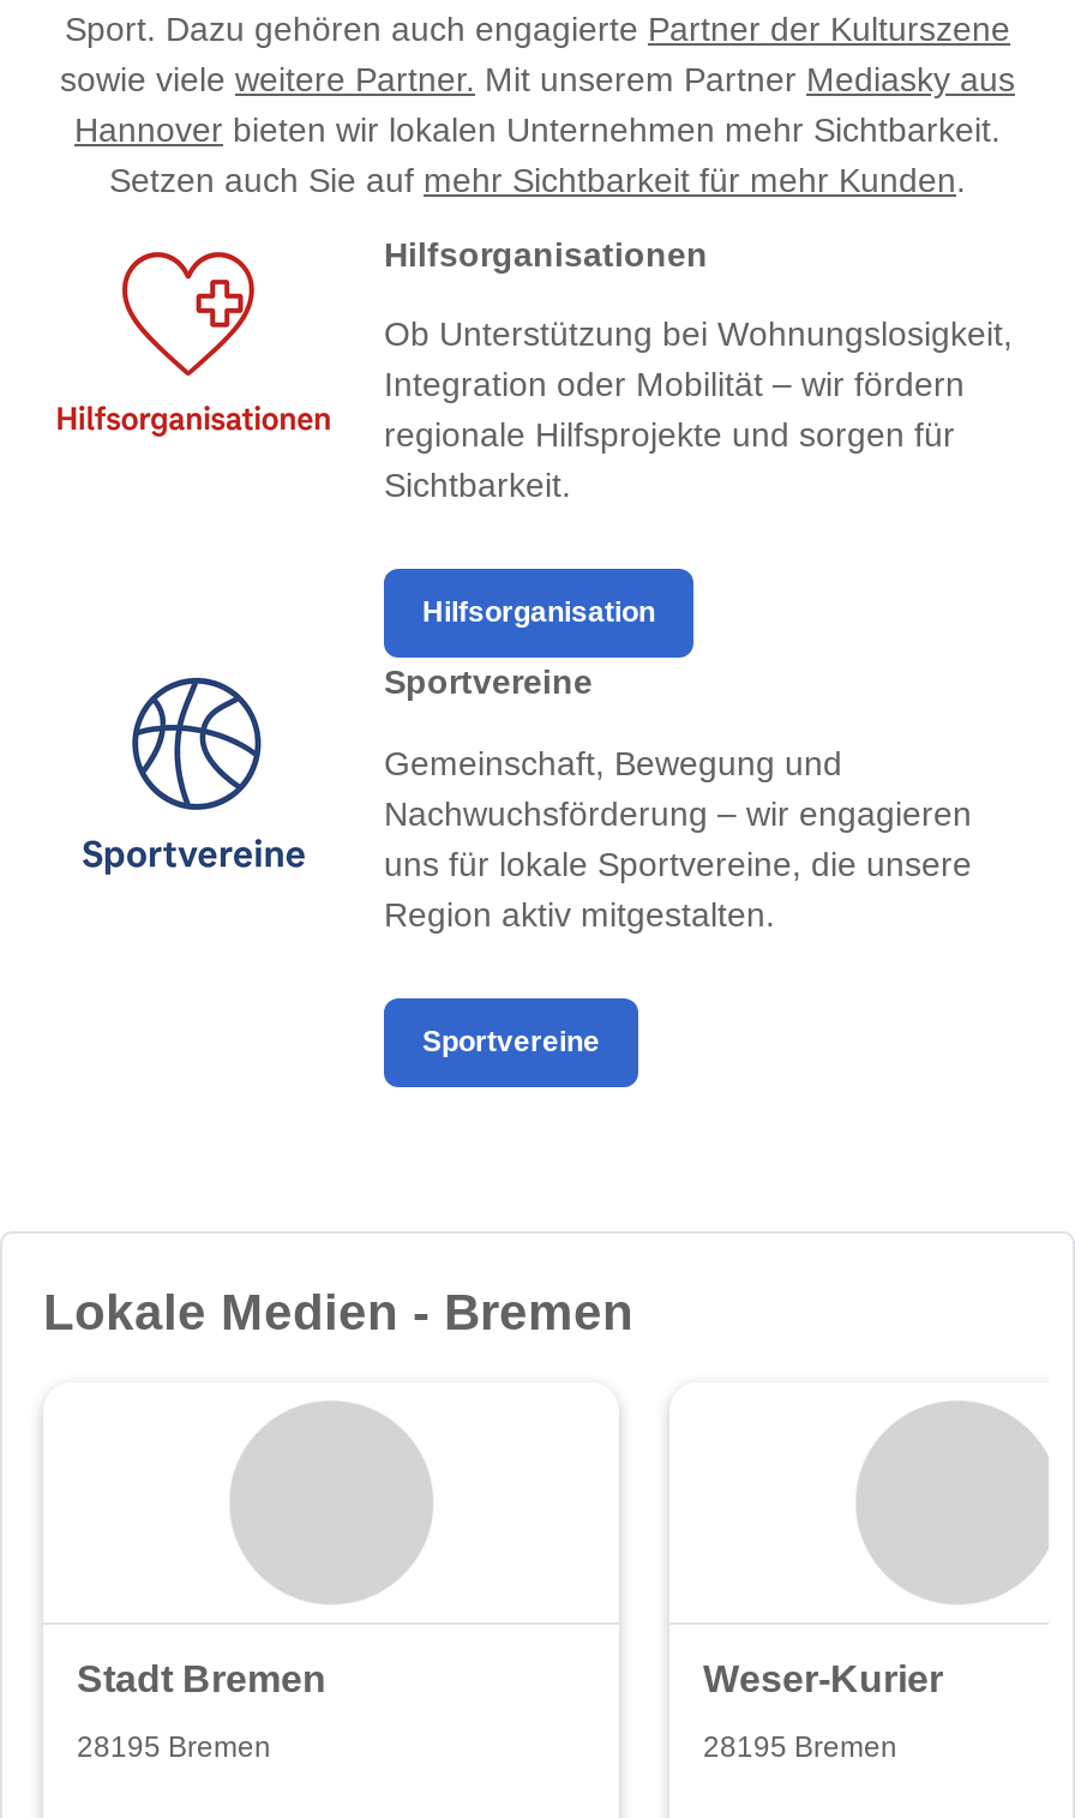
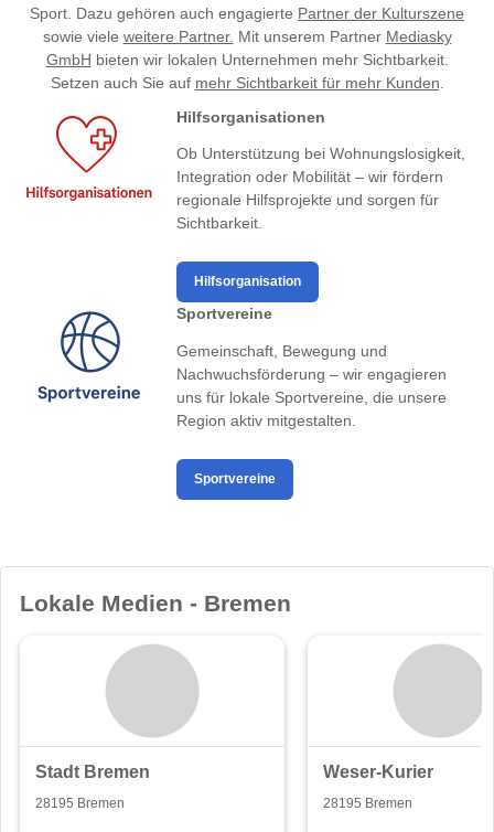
[60,59,1015,148] sowie viele weitere Partner. Mit unserem Partner Mediasky aus | Hannover bieten wir lokalen Unternehmen mehr Sichtbarkeit. -> [42,27,452,68] sowie viele weitere Partner. Mit unserem Partner Mediasky | GmbH bieten wir lokalen Unternehmen mehr Sichtbarkeit.

